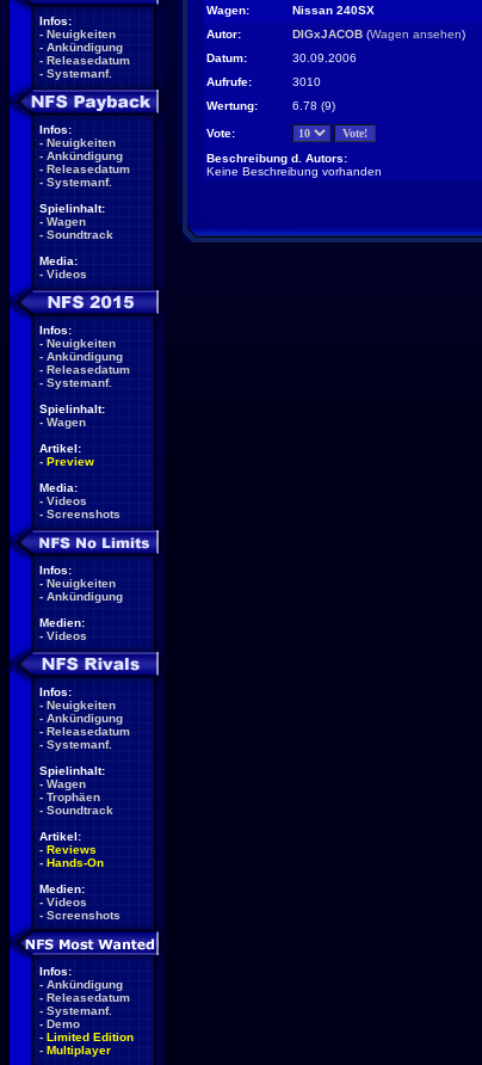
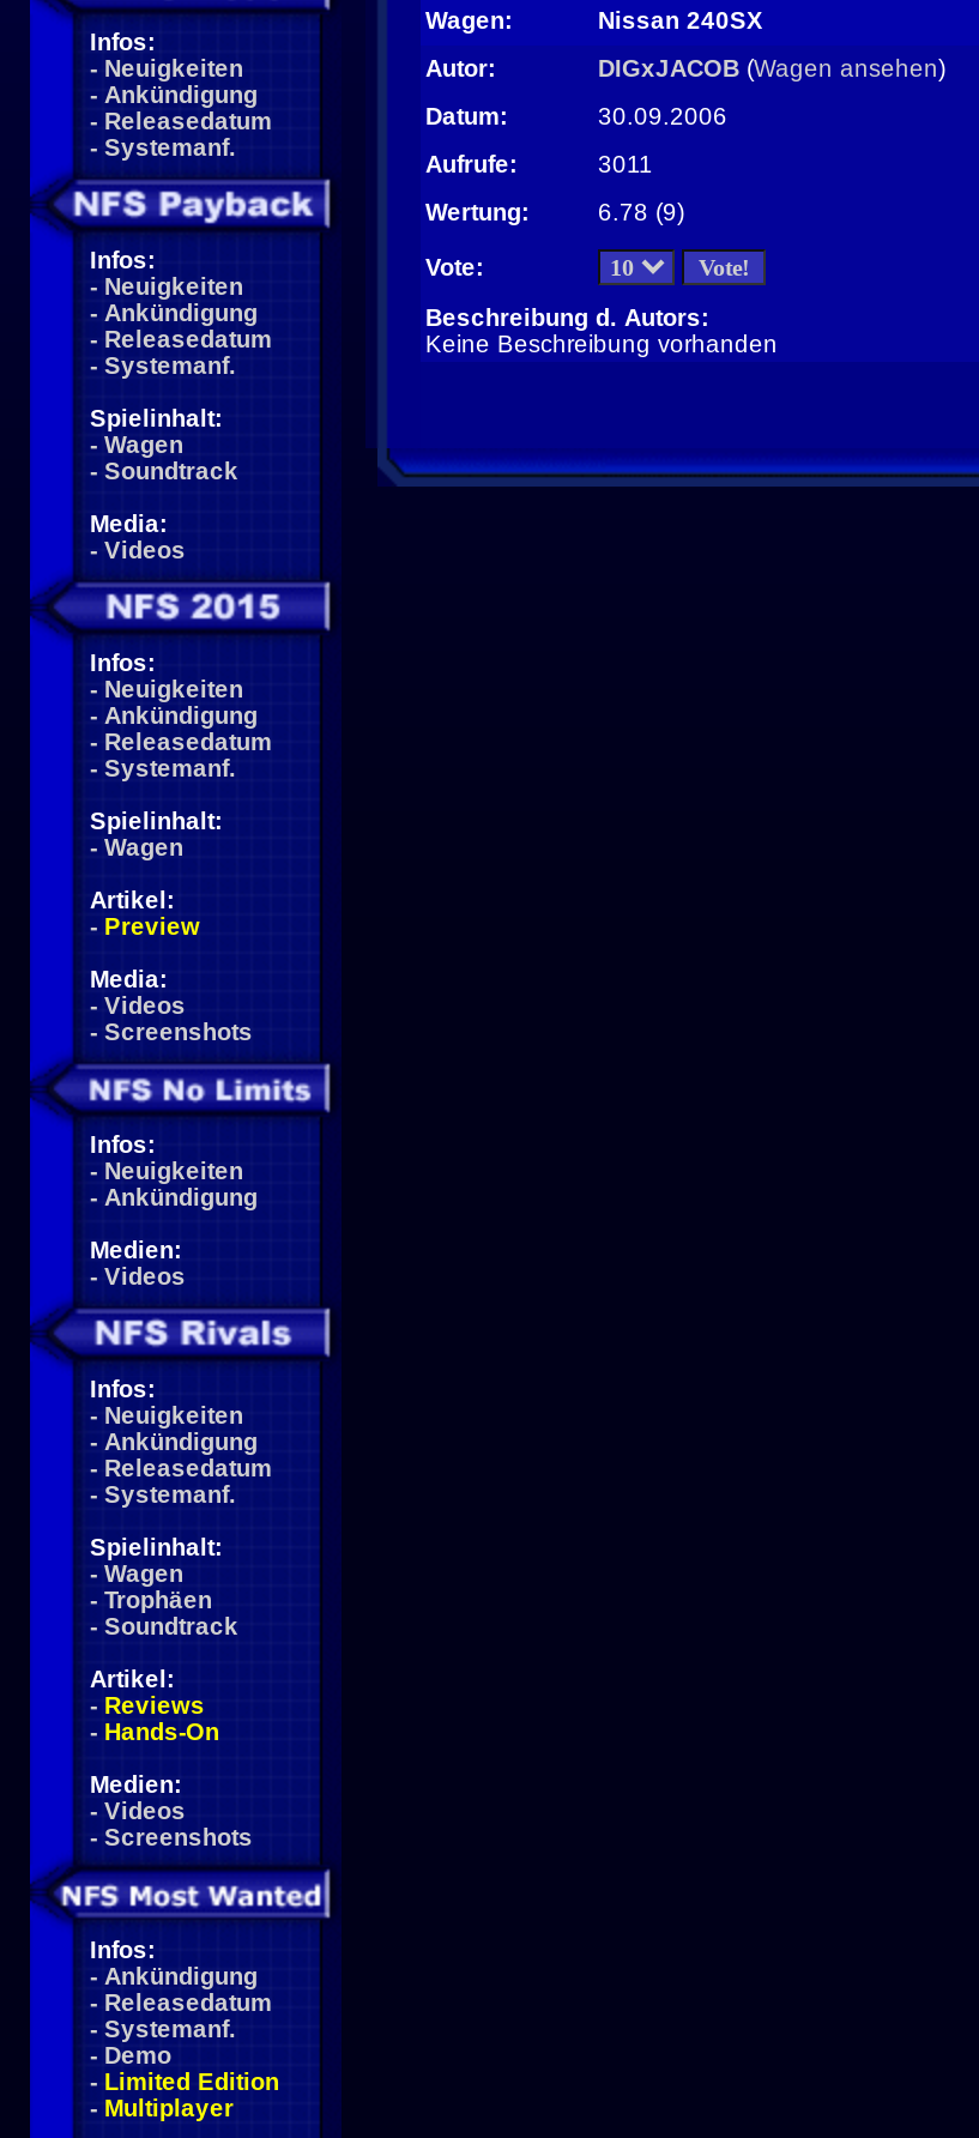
[292,75,321,88] 3010 -> [598,151,653,177] 3011

